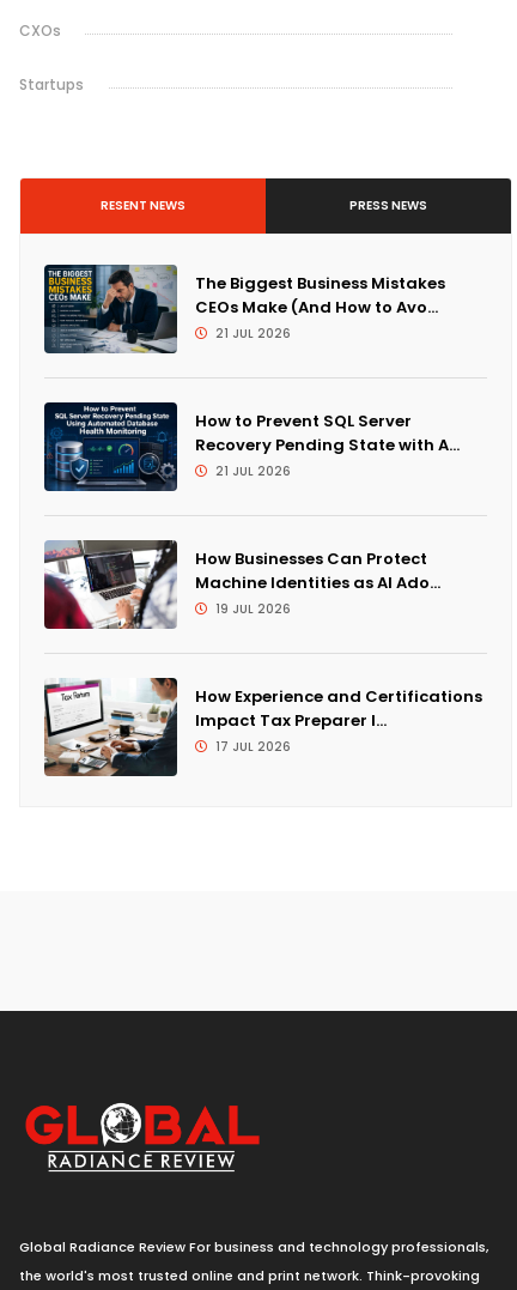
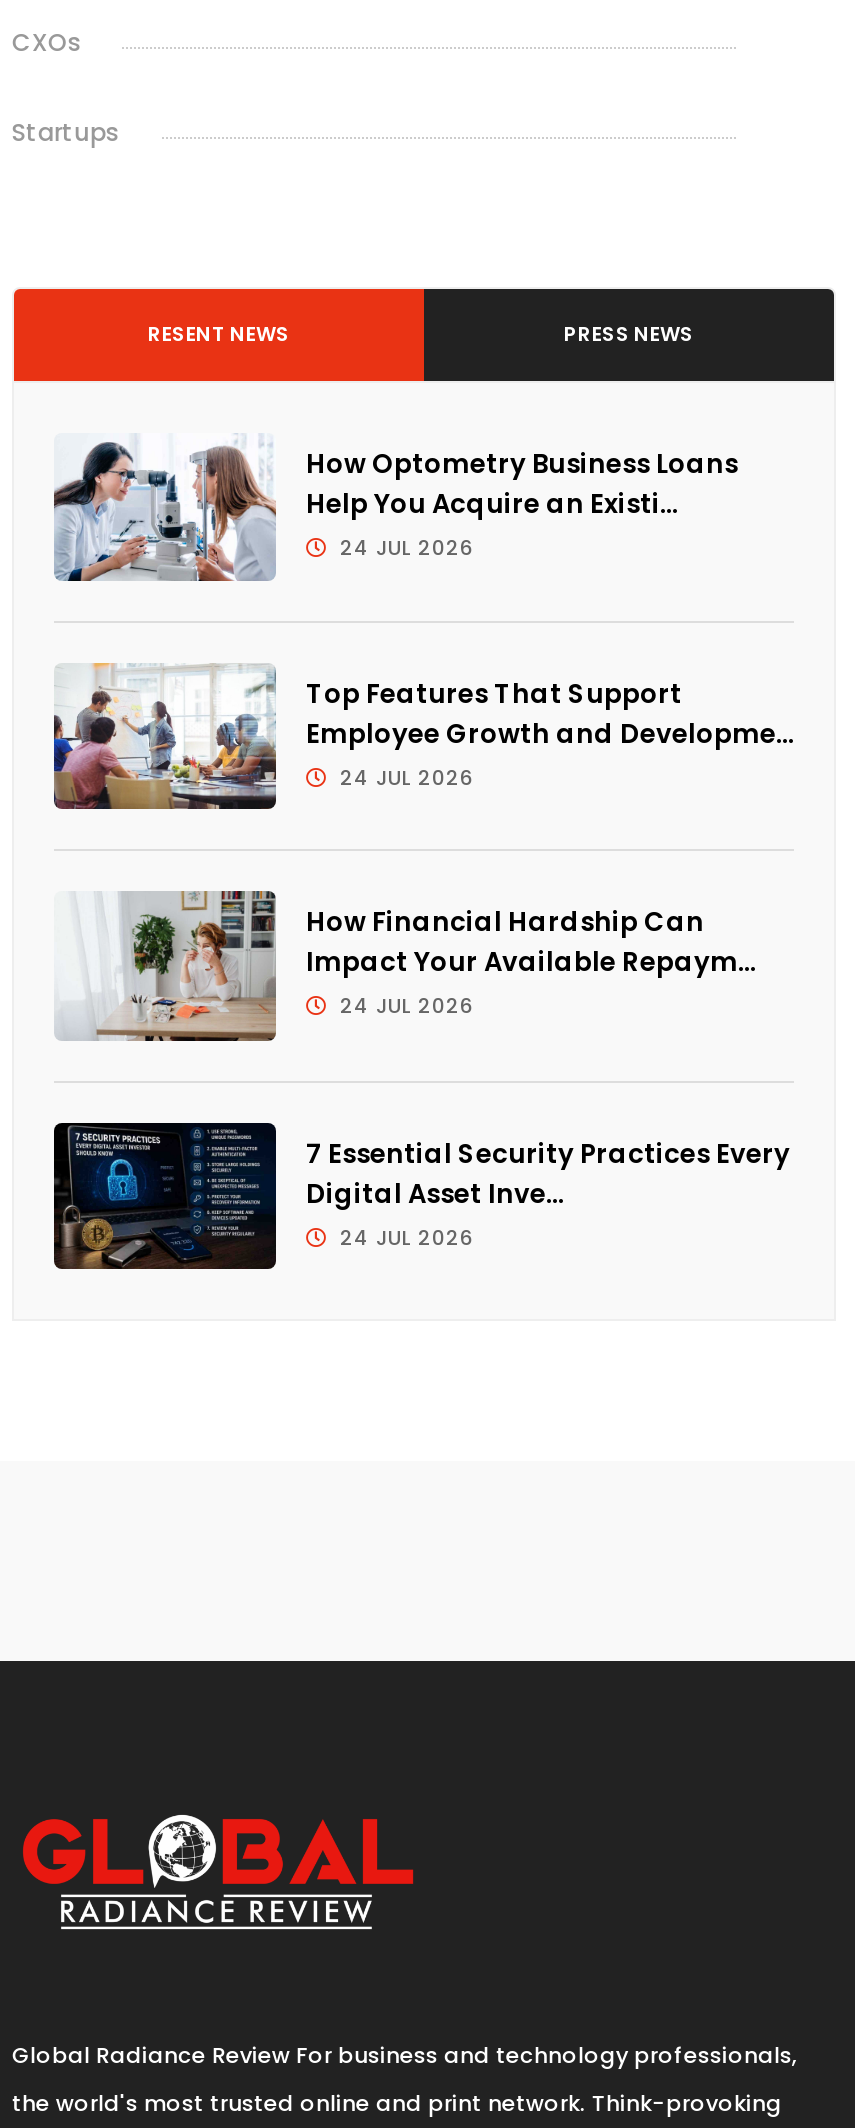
[43,264,445,353] [image] | The Biggest Business Mistakes | CEOs Make (And How to Avo... | 21 JUL 2026 -> [52,433,738,583] [image] | How Optometry Business Loans | Help You Acquire an Existi... | 24 JUL 2026
[43,401,460,492] [image] | How to Prevent SQL Server | Recovery Pending State with A... | 21 JUL 2026 -> [52,663,794,811] [image] | Top Features That Support | Employee Growth and Developme... | 24 JUL 2026
[43,539,440,630] [image] | How Businesses Can Protect | Machine Identities as AI Ado... | 19 JUL 2026 -> [54,891,756,1043] [image] | How Financial Hardship Can | Impact Your Available Repaym... | 24 JUL 2026
[43,677,482,777] [image] | How Experience and Certifications | Impact Tax Preparer I... | 17 JUL 2026 -> [52,1121,790,1271] [image] | 7 Essential Security Practices Every | Digital Asset Inve... | 24 JUL 2026

